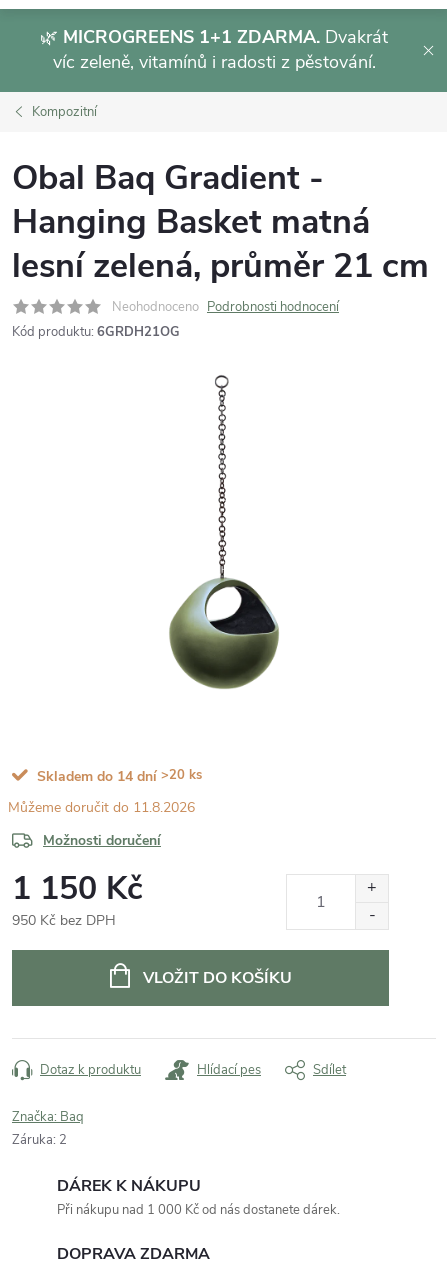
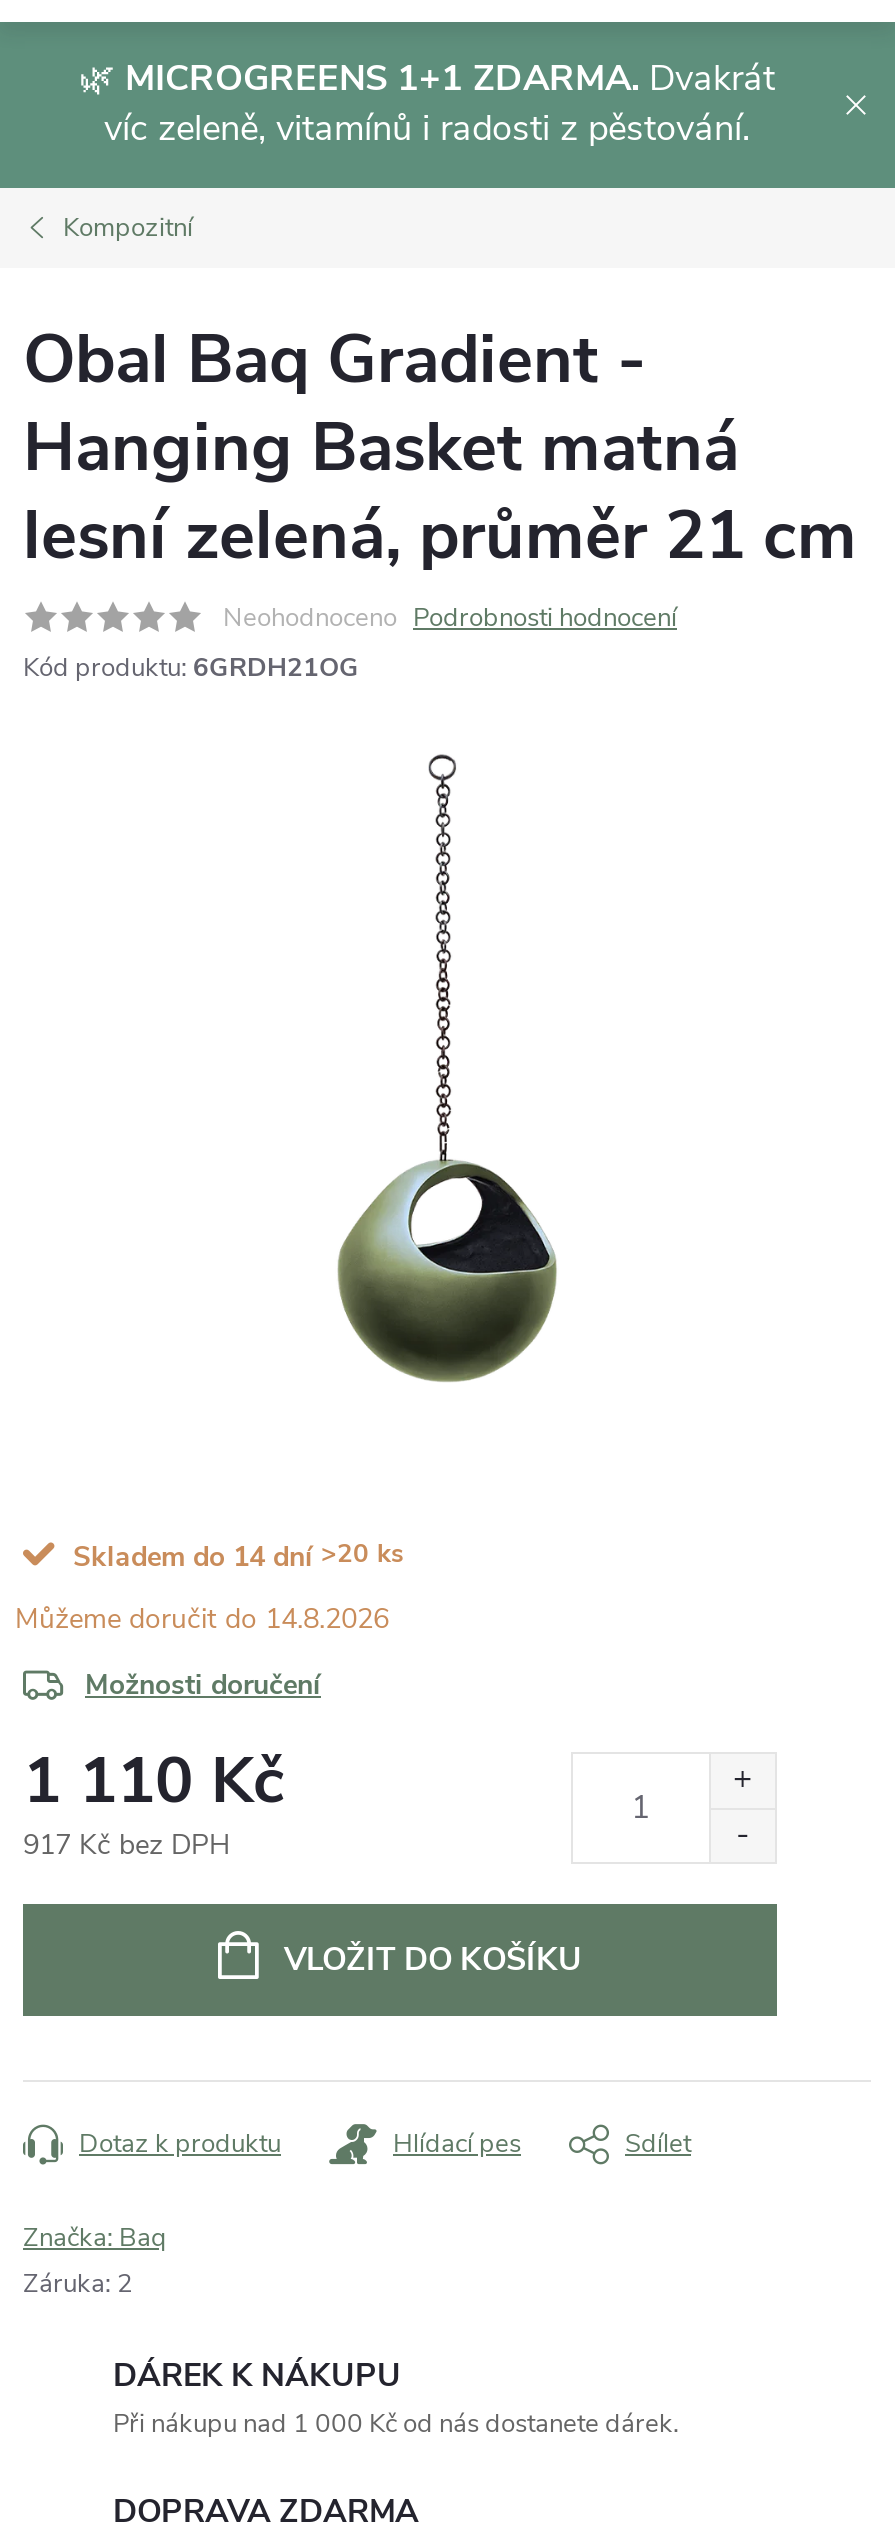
[133,798,195,817] 11.8.2026 -> [265,1599,389,1637] 14.8.2026
[12,867,143,910] 1 150 Kč -> [23,1737,285,1823] 1 110 Kč
[12,911,116,930] 950 Kč bez DPH -> [23,1825,231,1863] 917 Kč bez DPH

